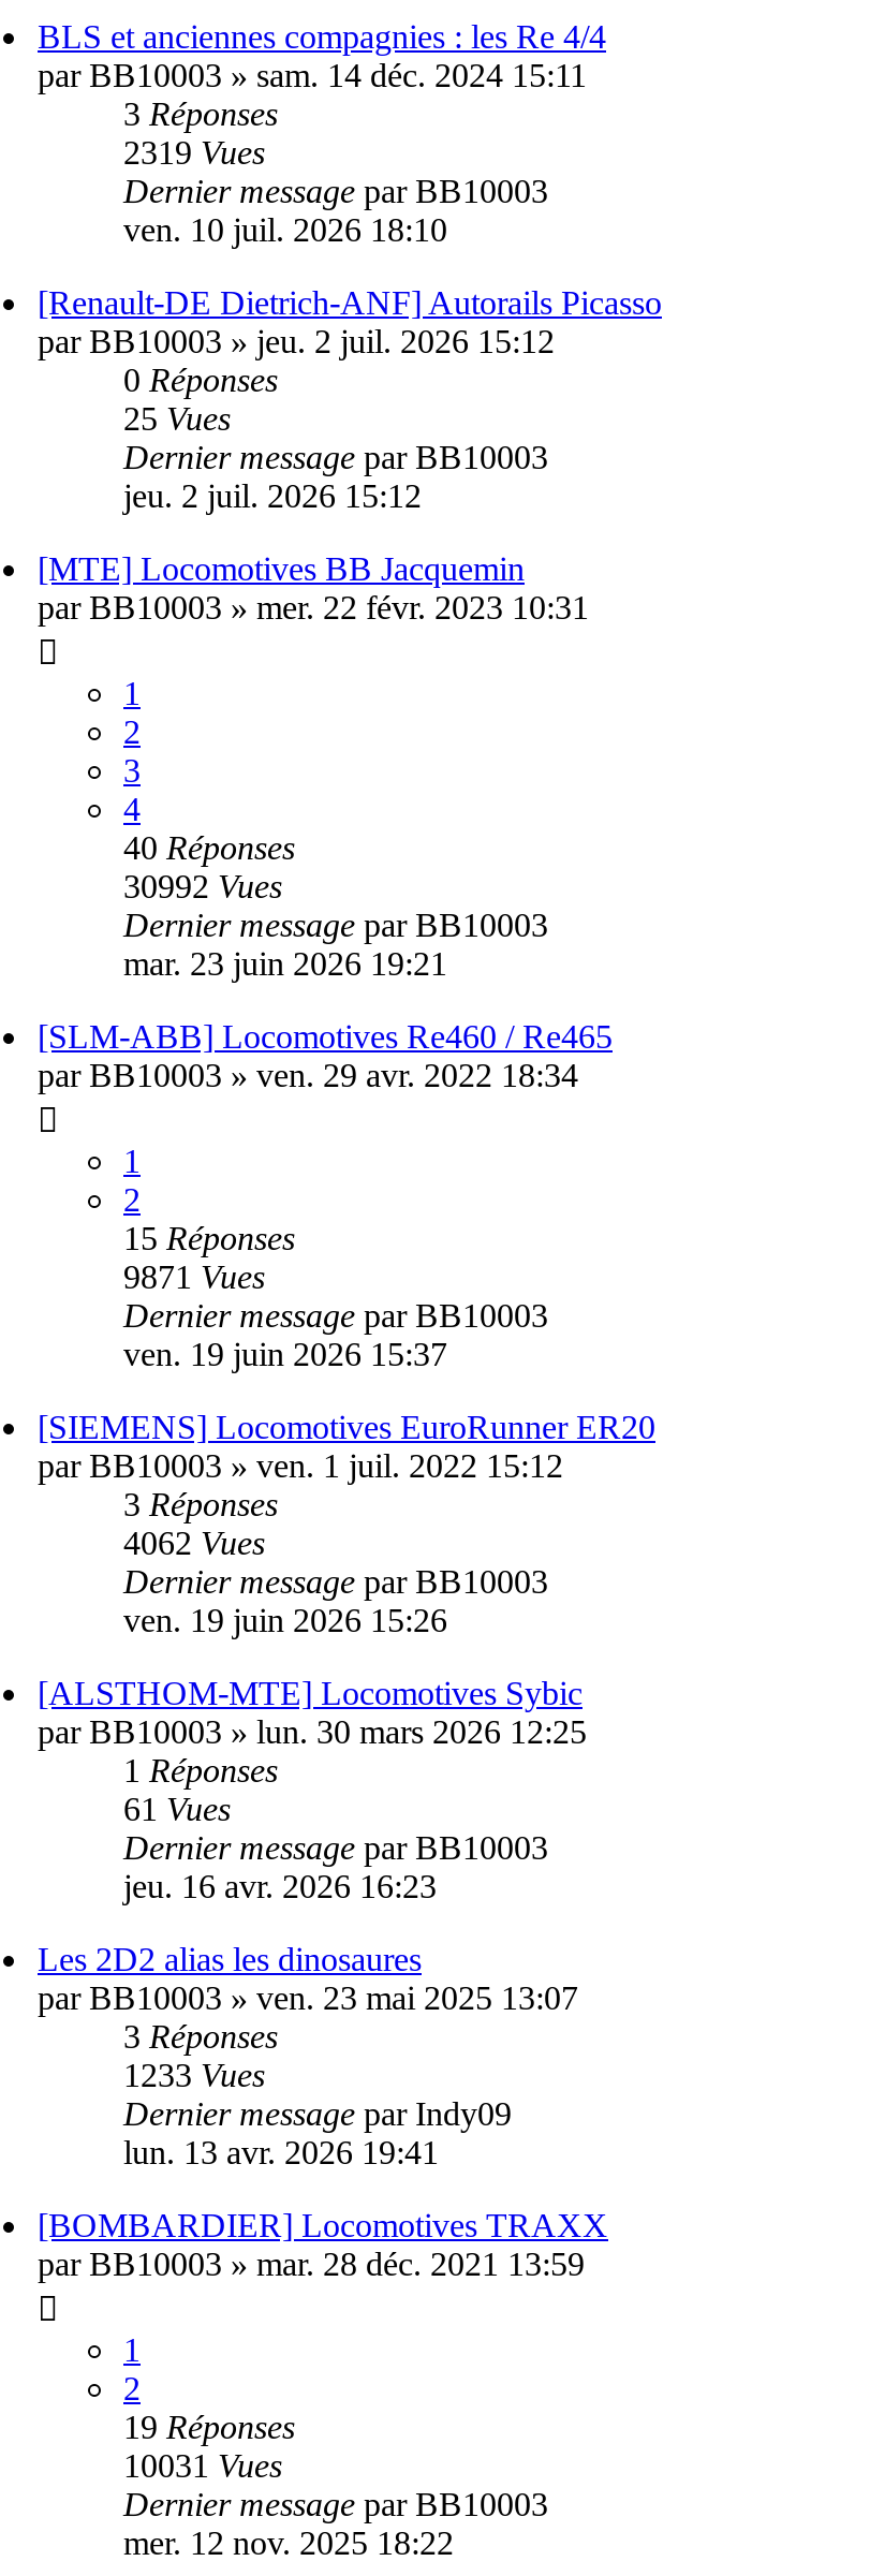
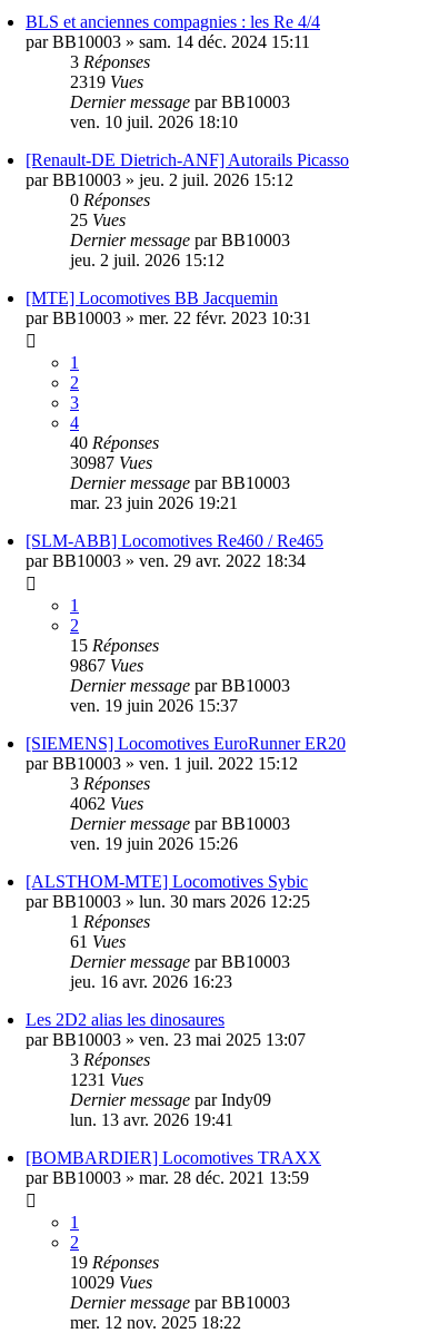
[123,867,282,904] 30992 Vues -> [70,453,152,472] 30987 Vues
[123,1258,265,1294] 9871 Vues -> [70,656,143,675] 9867 Vues
[123,2056,265,2093] 1233 Vues -> [70,1070,143,1089] 1231 Vues
[123,2447,282,2483] 10031 Vues -> [70,1273,152,1291] 10029 Vues

